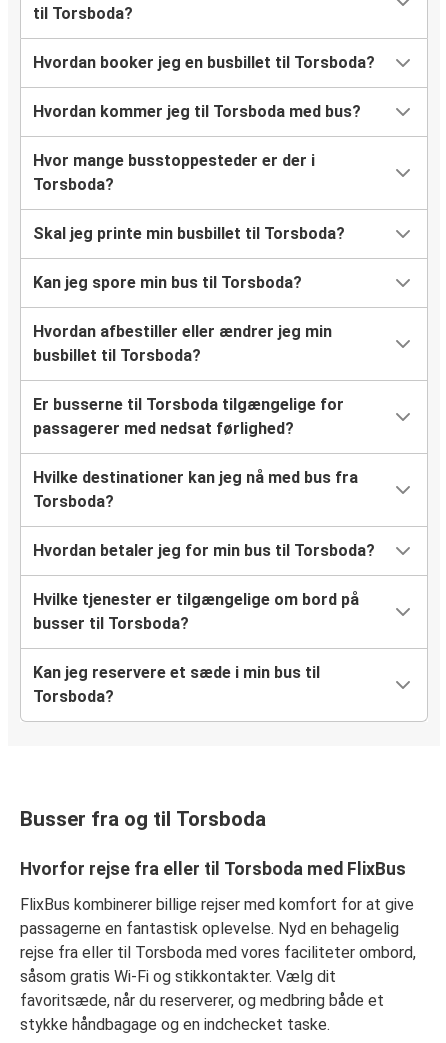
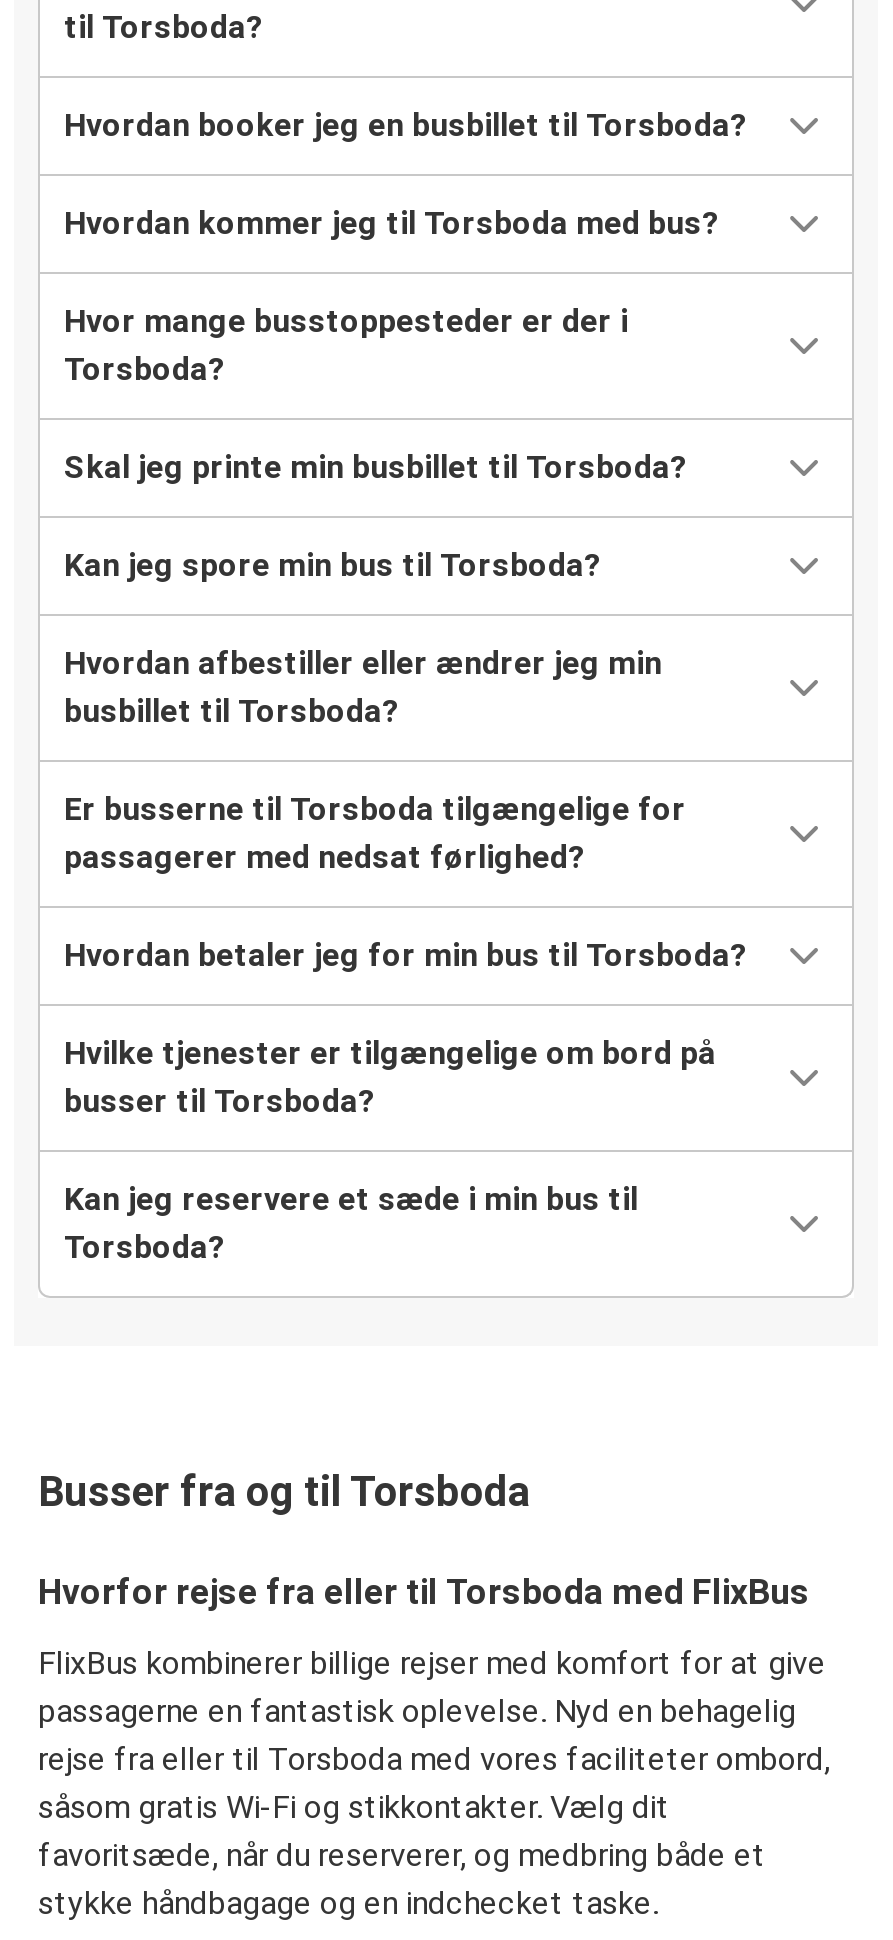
[33,468,358,511] Hvilke destinationer kan jeg nå med bus fra | Torsboda? -> none

